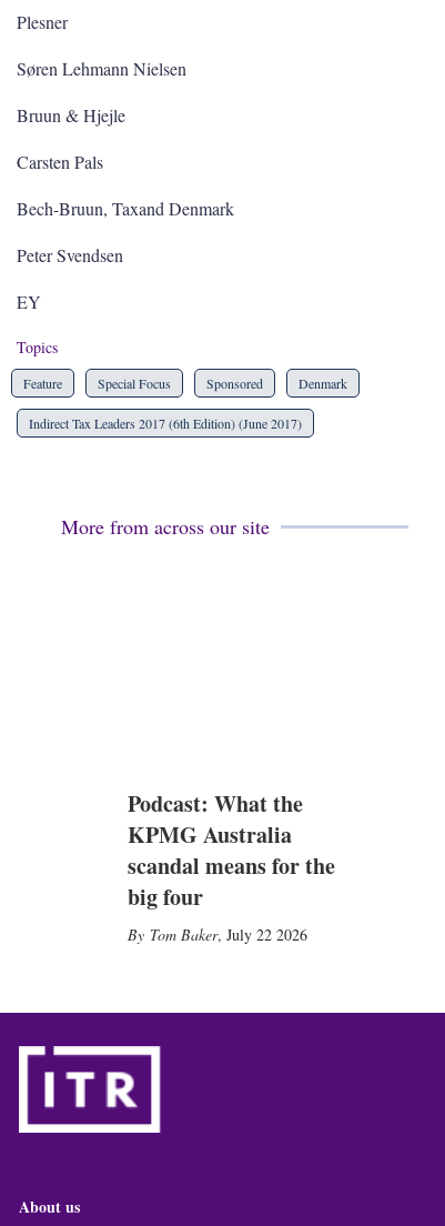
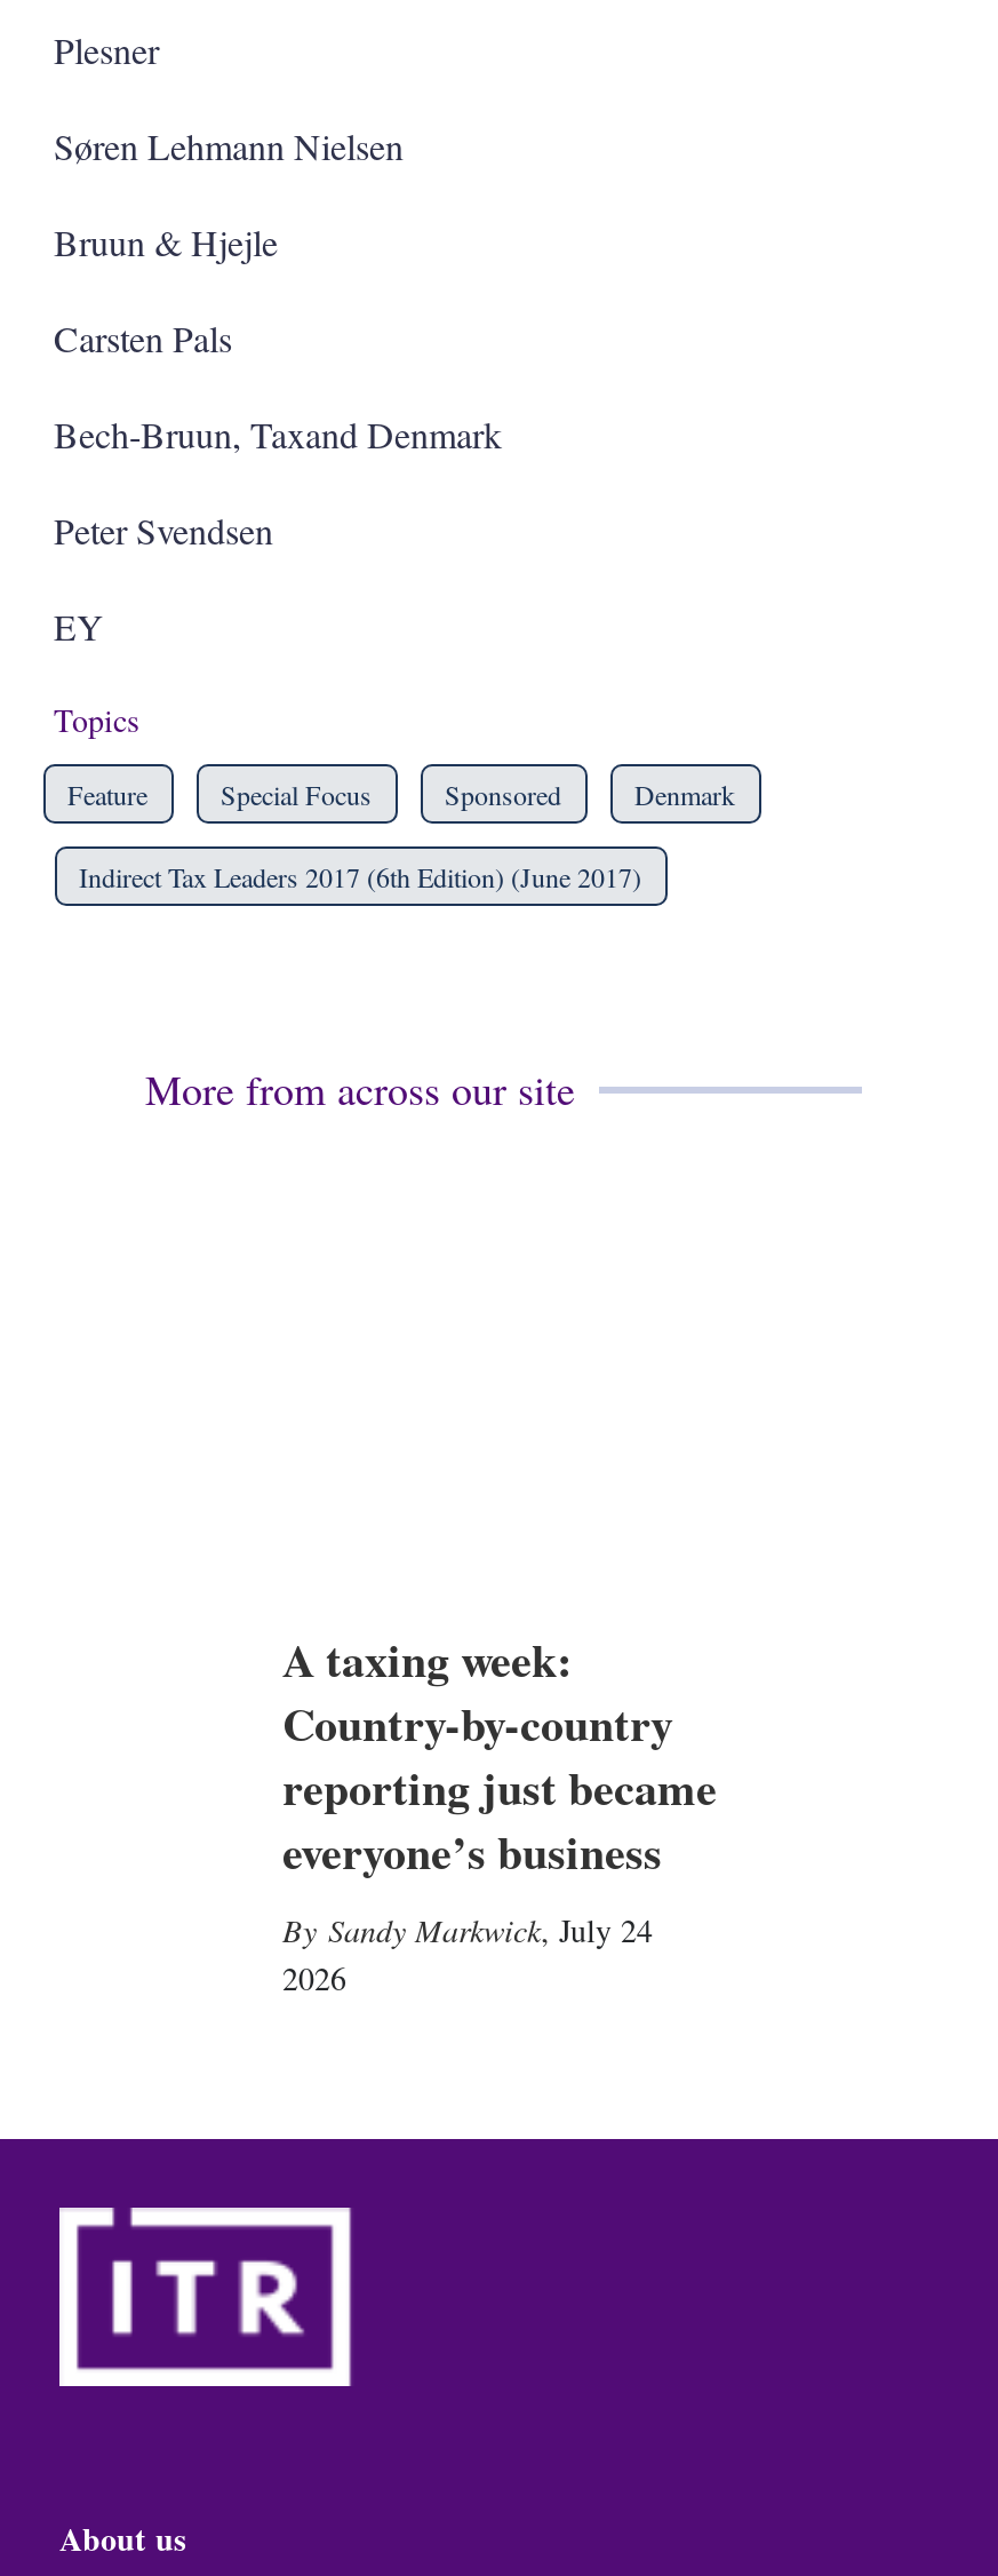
[127,787,335,945] Podcast: What the | KPMG Australia | scandal means for the | big four | Tom Baker, July 22 2026 -> [282,1627,717,1999] A taxing week: | Country-by-country | reporting just became | everyone’s business | Sandy Markwick, July 24 | 2026

